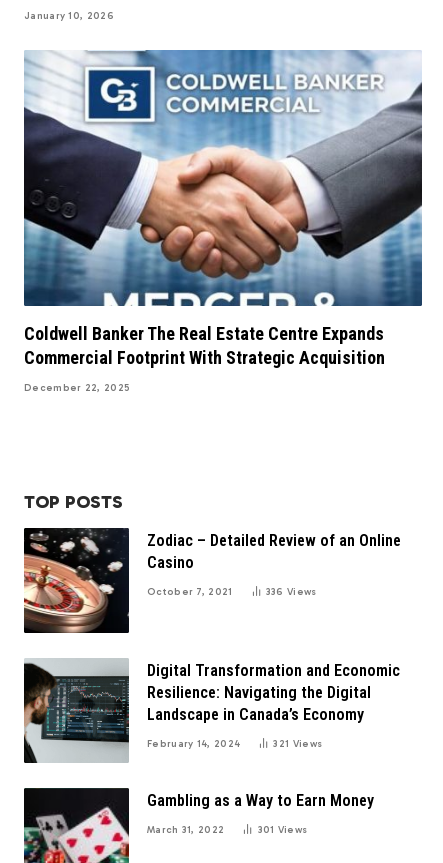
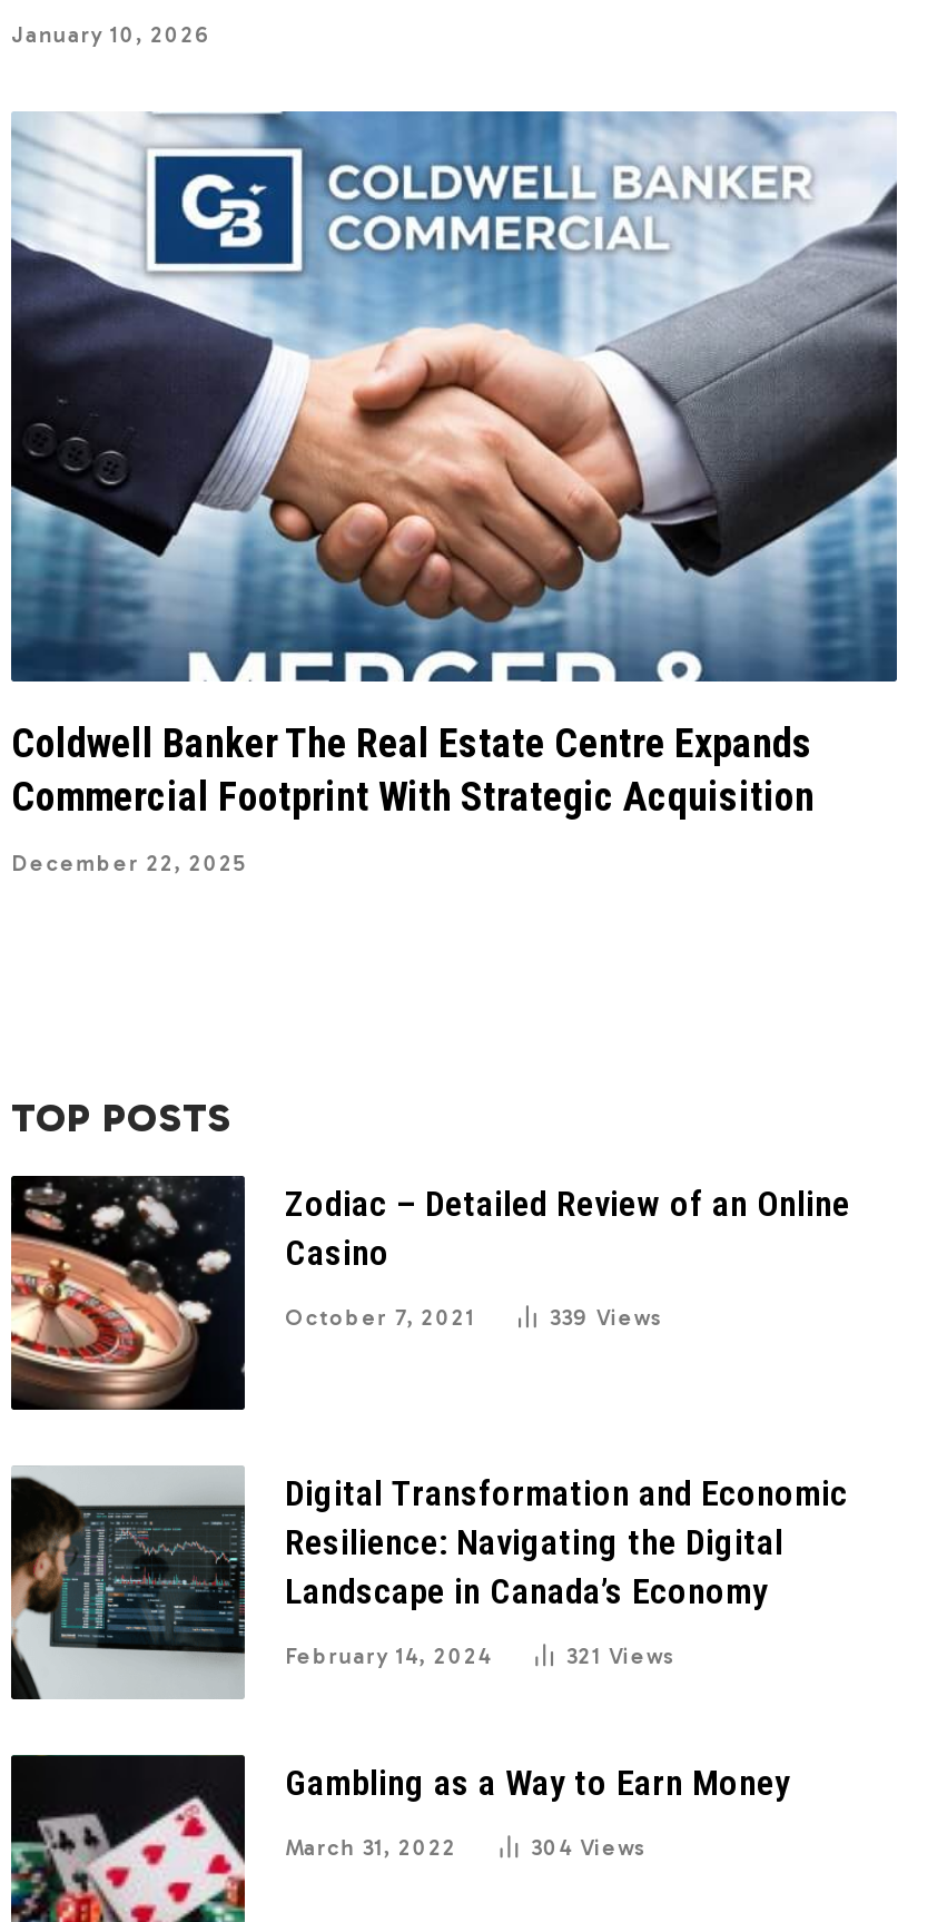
[266,586,316,598] 336 Views -> [549,1306,662,1332] 339 Views
[257,824,307,836] 301 Views -> [531,1836,646,1863] 304 Views

